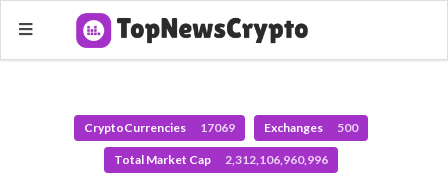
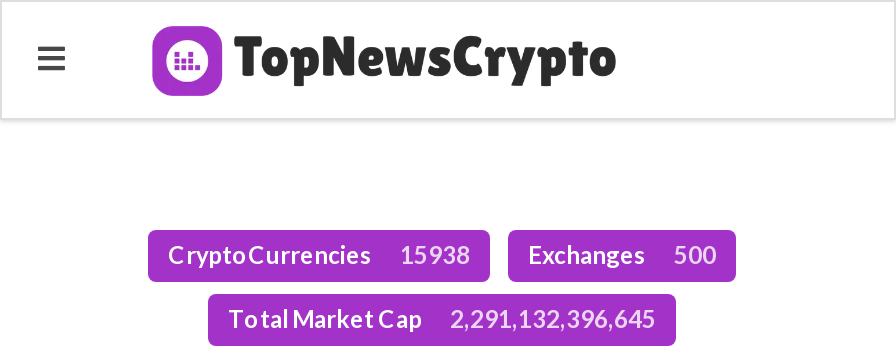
[84,120,358,135] CryptoCurrencies 17069 Exchanges 500 -> [168,240,716,270] CryptoCurrencies 15938 Exchanges 500
[114,152,328,167] Total Market Cap 2,312,106,960,996 -> [228,304,656,334] Total Market Cap 2,291,132,396,645

